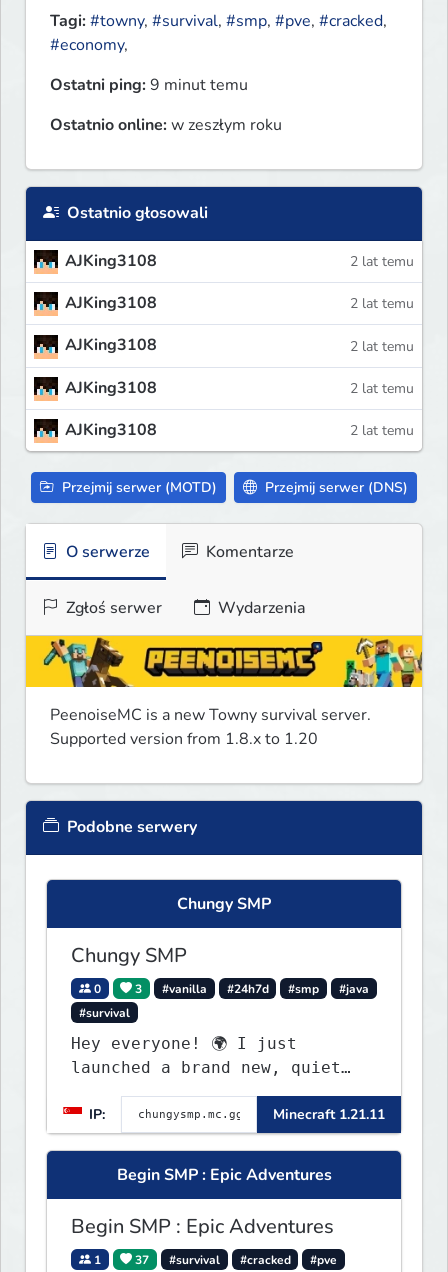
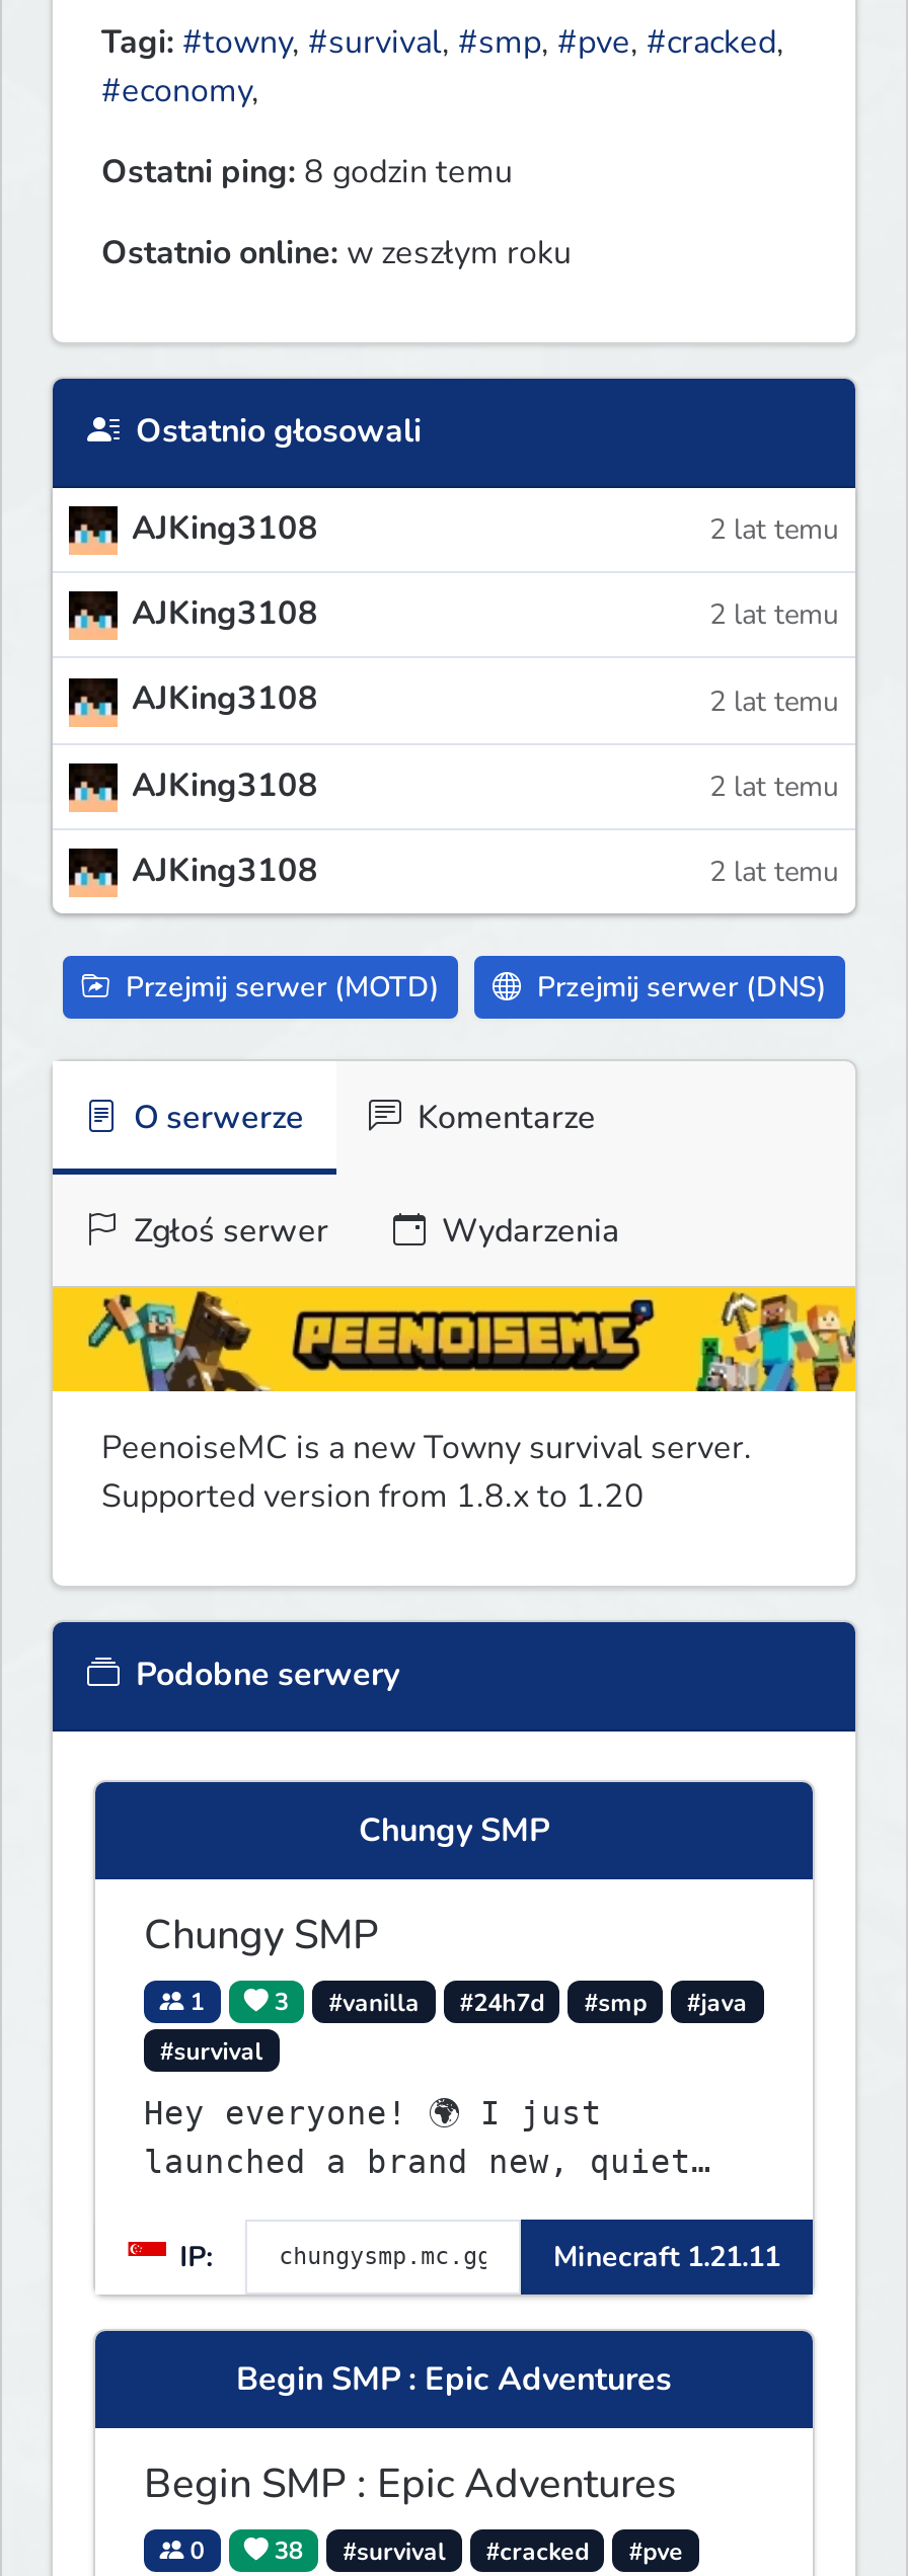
[50,74,248,96] Ostatni ping: 9 minut temu -> [101,150,513,195] Ostatni ping: 8 godzin temu
[91,981,369,997] 0 3 #vanilla #24h7d #smp #java -> [184,1986,747,2018] 1 3 #vanilla #24h7d #smp #java
[91,1252,101,1268] 1 -> [184,2535,204,2567] 0
[132,1252,149,1268] 37 -> [268,2535,303,2567] 38

